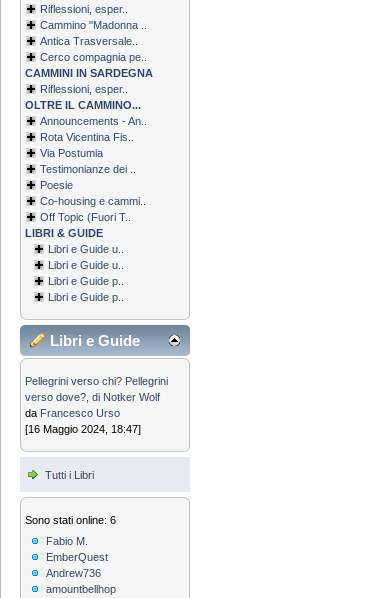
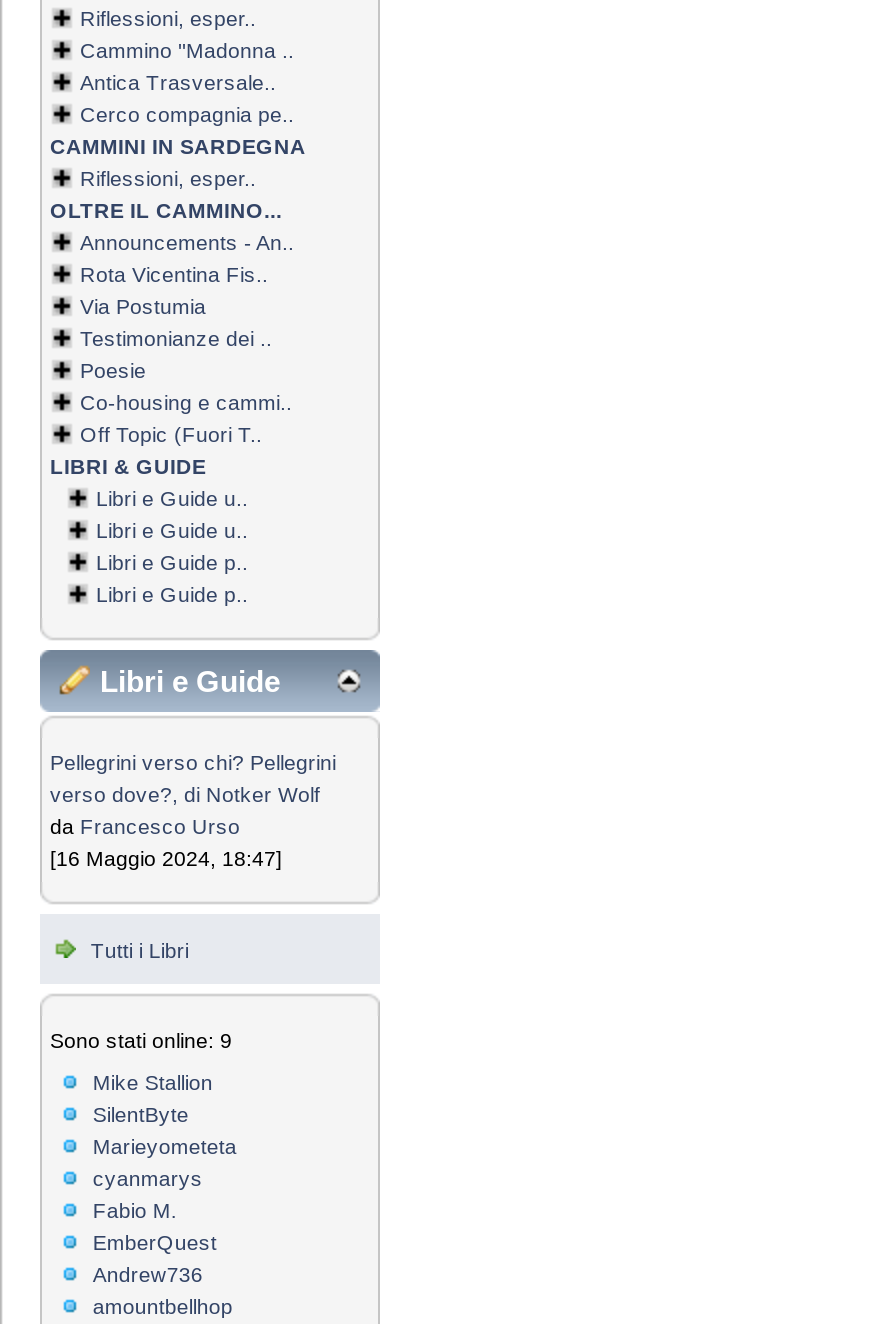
[25,514,116,526] Sono stati online: 6 -> [50,1028,237,1191] Sono stati online: 9 | Mike Stallion | SilentByte | Marieyometeta | cyanmarys

